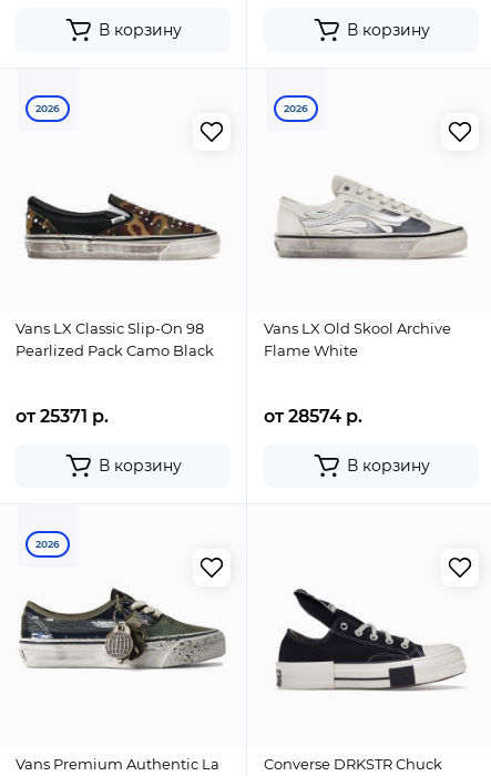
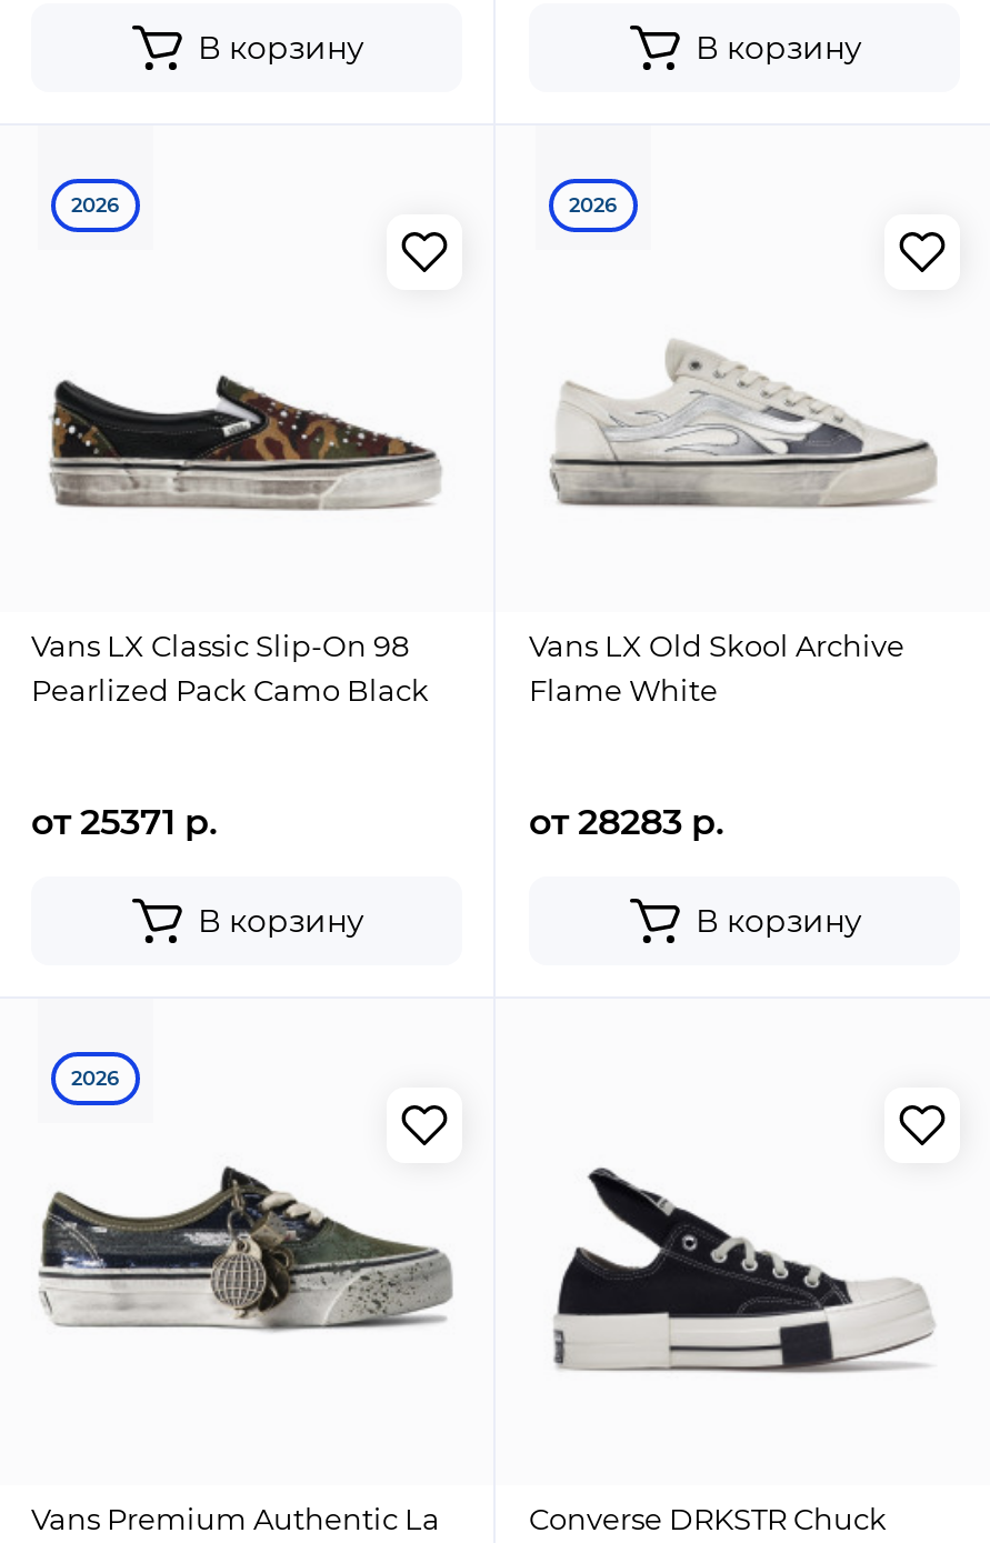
[264,406,362,427] от 28574 р. -> [529,801,724,844] от 28283 р.

